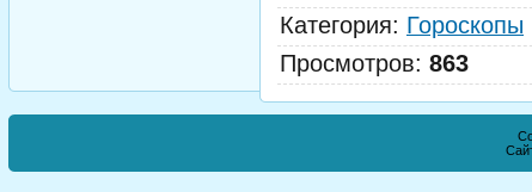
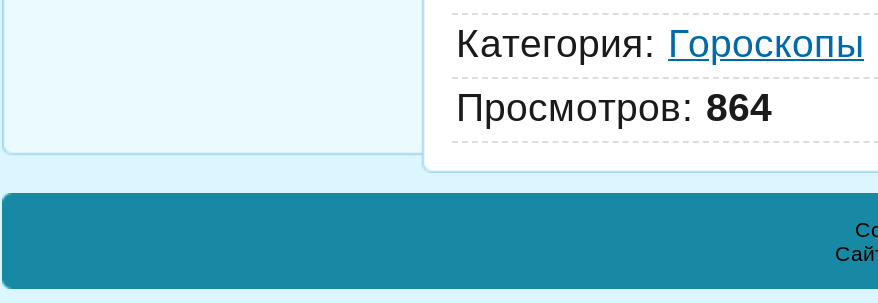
[280,50,469,77] Просмотров: 863 -> [456,85,772,129] Просмотров: 864

